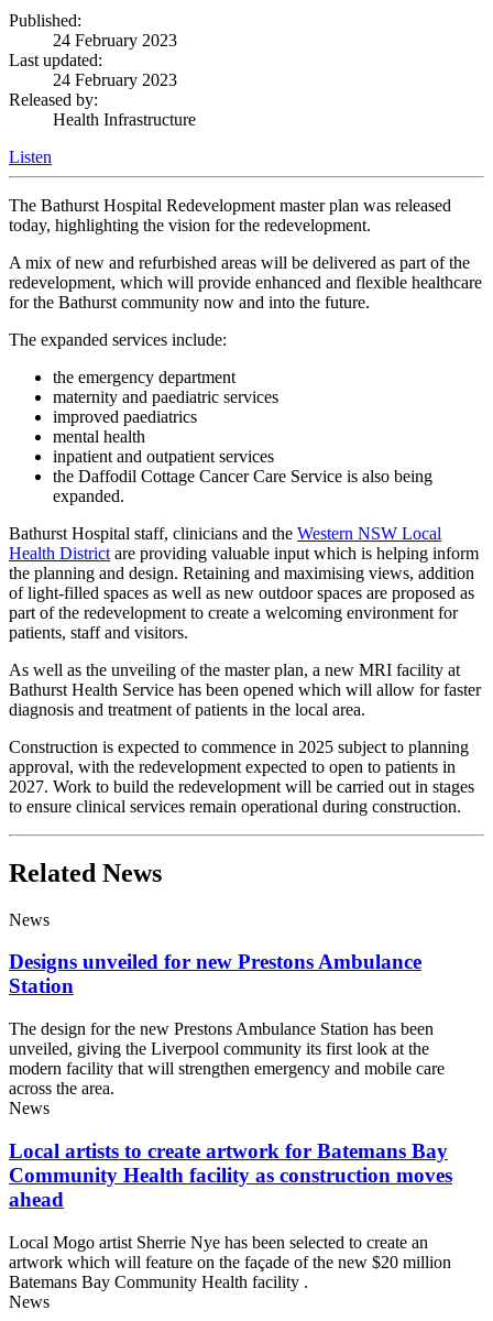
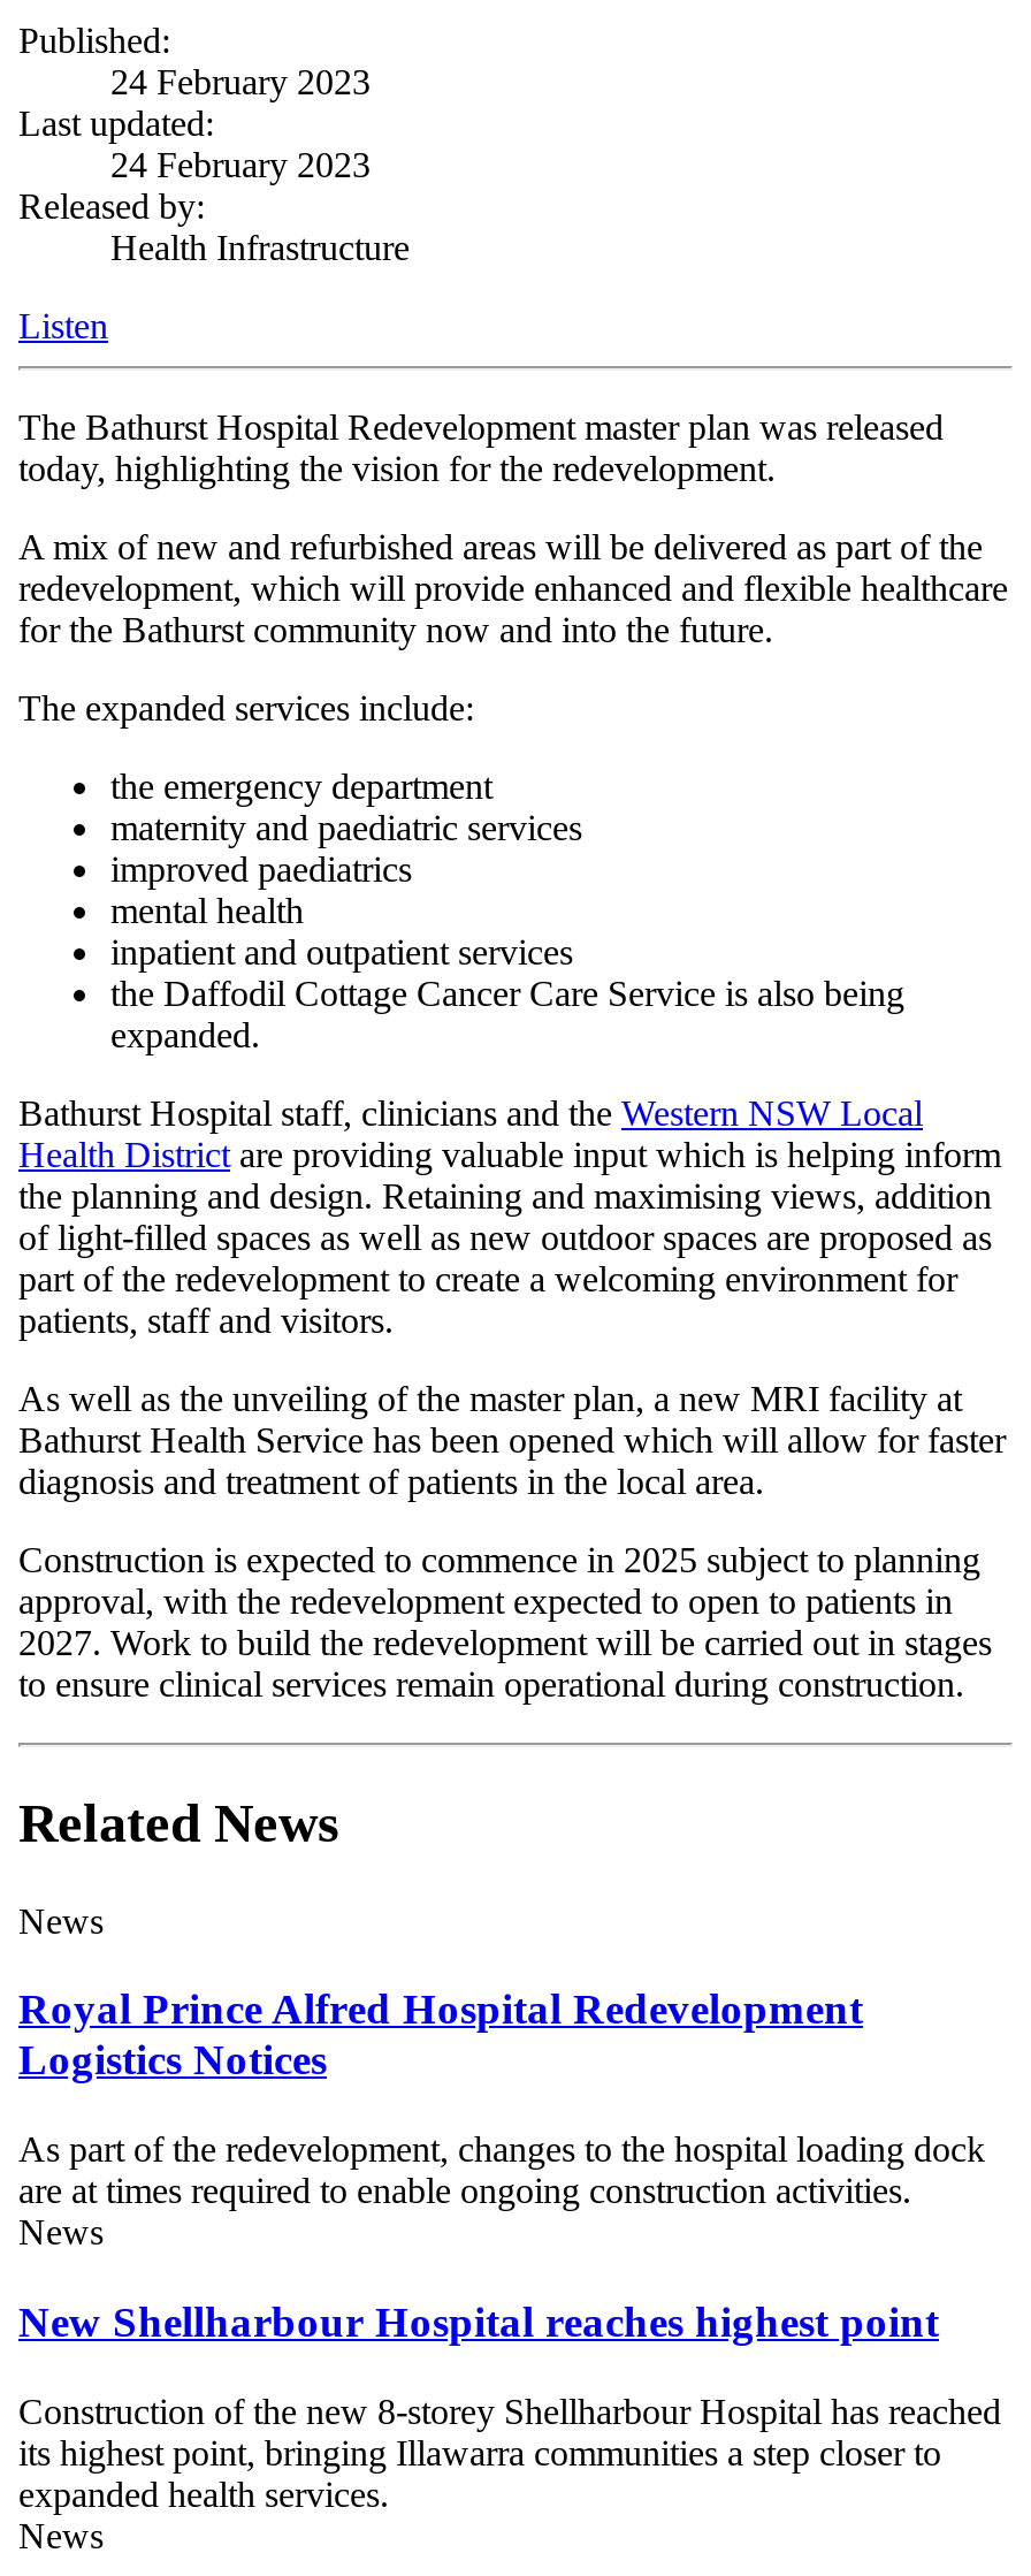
[9,950,421,998] Designs unveiled for new Prestons Ambulance | Station -> [18,1985,863,2084] Royal Prince Alfred Hospital Redevelopment | Logistics Notices
[9,1019,445,1098] The design for the new Prestons Ambulance Station has been | unveiled, giving the Liverpool community its first look at the | modern facility that will strengthen emergency and mobile care | across the area. -> [18,2130,985,2210] As part of the redevelopment, changes to the hospital loading dock | are at times required to enable ongoing construction activities.
[9,1139,452,1211] Local artists to create artwork for Batemans Bay | Community Health facility as construction moves | ahead -> [18,2297,939,2345] New Shellharbour Hospital reaches highest point
[9,1232,451,1291] Local Mogo artist Sherrie Nye has been selected to create an | artwork which will feature on the façade of the new $20 million | Batemans Bay Community Health facility . -> [18,2391,1001,2513] Construction of the new 8-storey Shellharbour Hospital has reached | its highest point, bringing Illawarra communities a step closer to | expanded health services.

